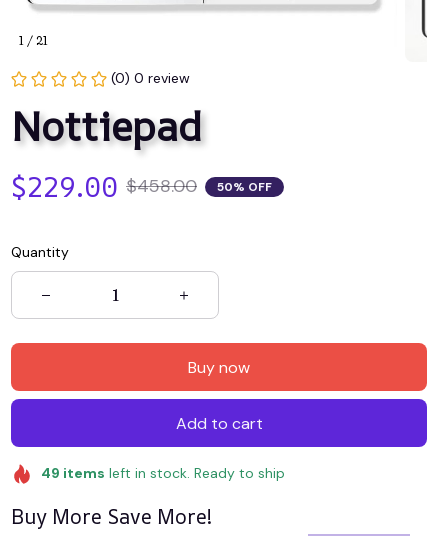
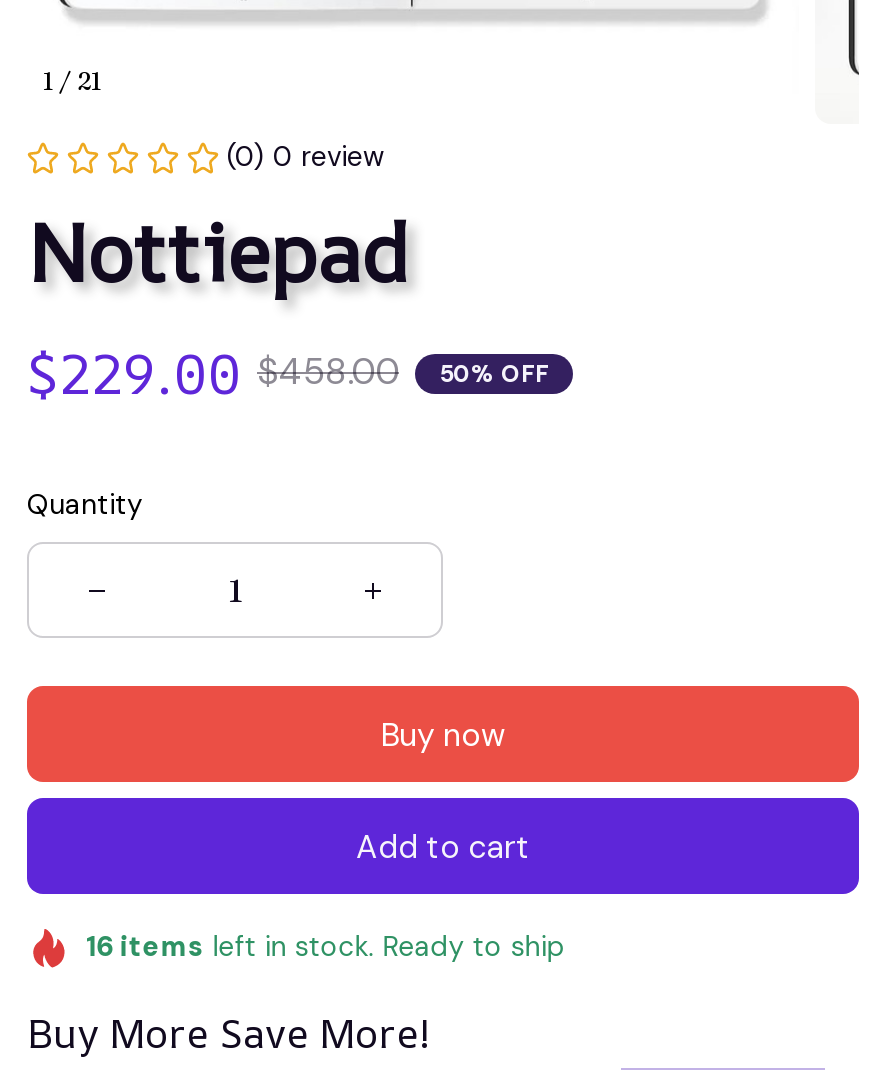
[41,464,285,482] 49 items left in stock. Ready to ship -> [86,928,564,964] 16 items left in stock. Ready to ship

